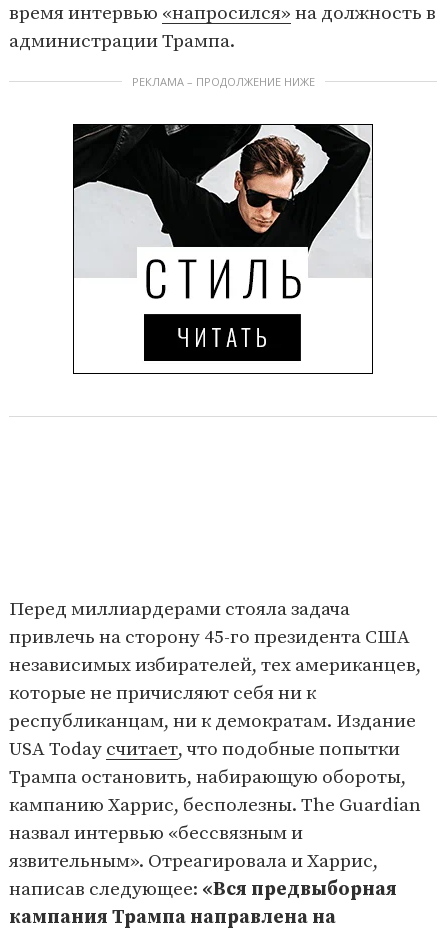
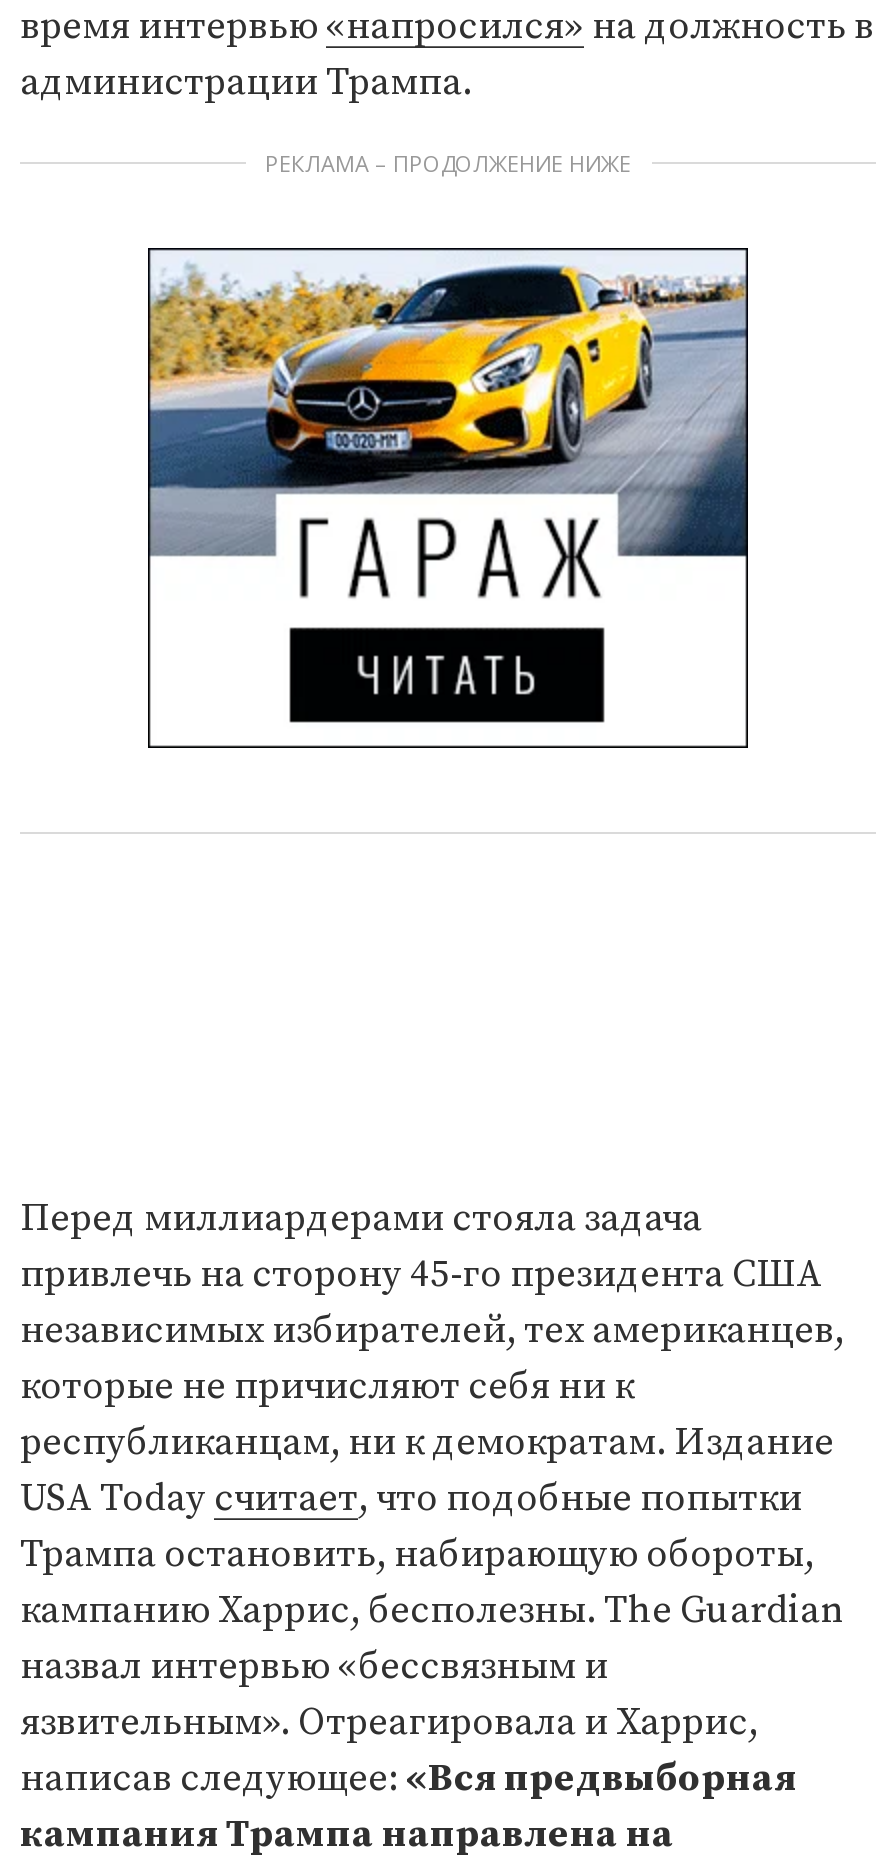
[73,124,373,300] [image] -> [148,248,748,600] [image]

